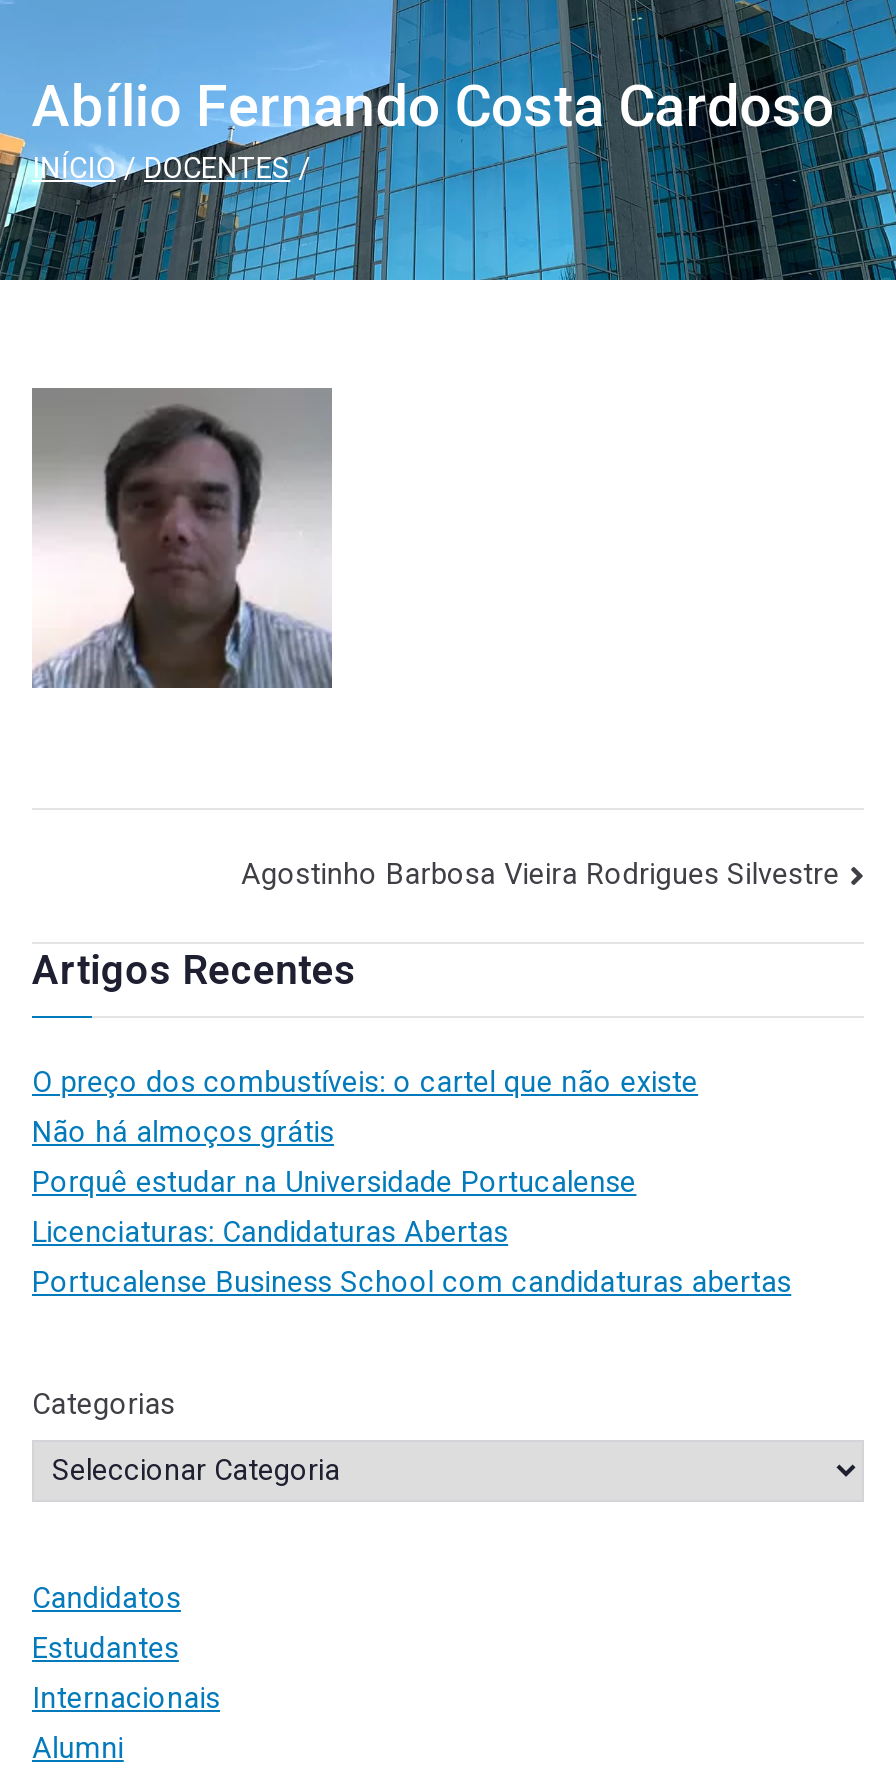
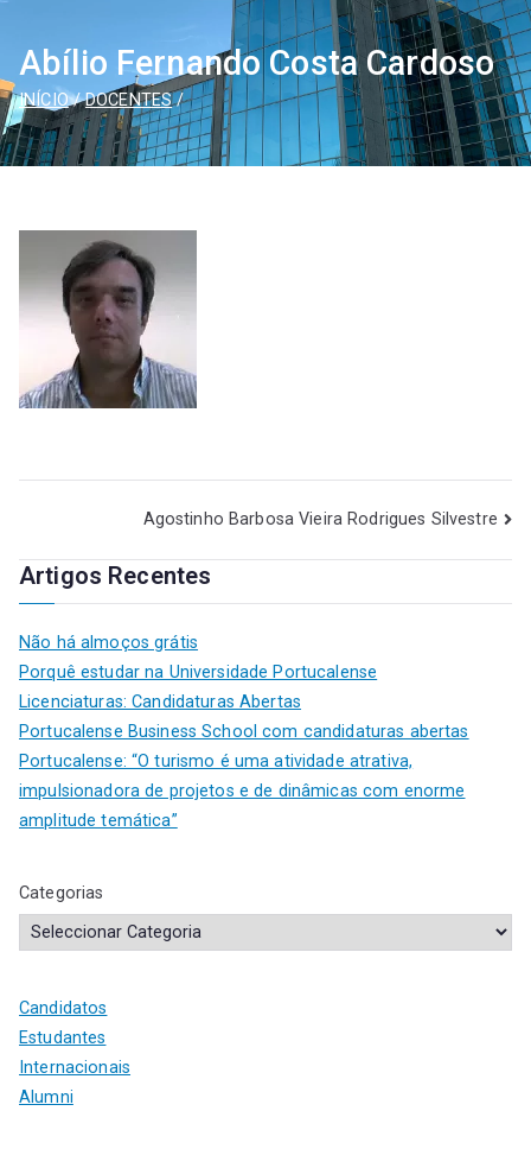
[32,1066,698,1100] O preço dos combustíveis: o cartel que não existe -> none
moved [32,1116,791,1300] -> [19,633,469,742]: Não há almoços grátis | Porquê estudar na Universidade Portucalense | Licenciaturas: Candidaturas Abertas | Portucalense Business School com candidaturas abertas
none -> [19,751,465,831] Portucalense: “O turismo é uma atividade atrativa, | impulsionadora de projetos e de dinâmicas com enorme | amplitude temática”

